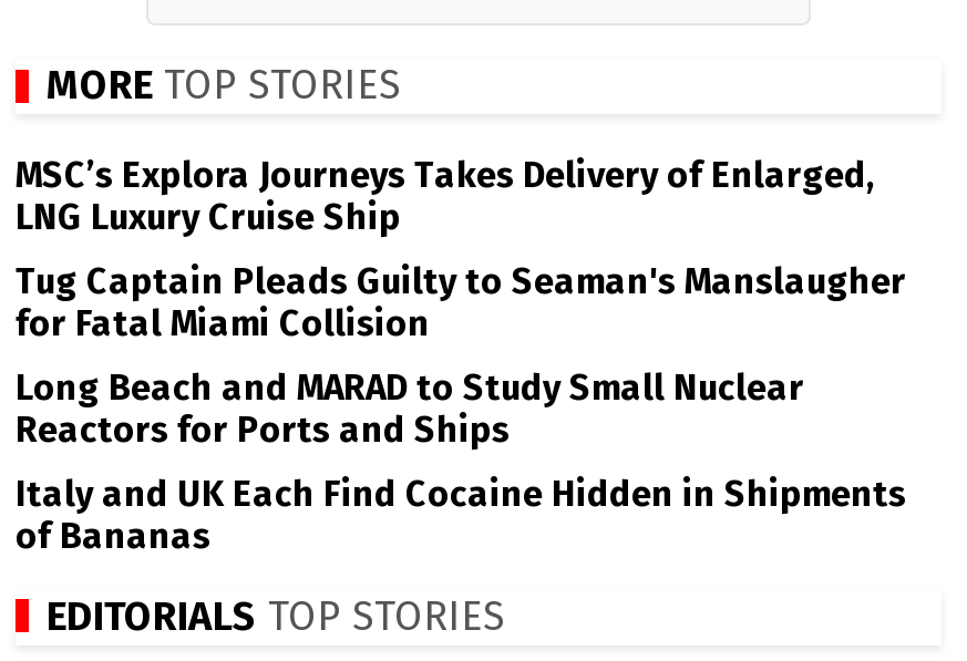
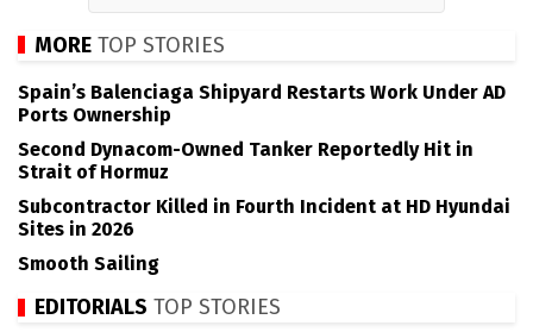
[16,154,875,238] MSC’s Explora Journeys Takes Delivery of Enlarged, | LNG Luxury Cruise Ship -> [18,81,506,127] Spain’s Balenciaga Shipyard Restarts Work Under AD | Ports Ownership
[16,260,906,344] Tug Captain Pleads Guilty to Seaman's Manslaugher | for Fatal Miami Collision -> [18,139,474,184] Second Dynacom-Owned Tanker Reportedly Hit in | Strait of Hormuz
[16,366,804,450] Long Beach and MARAD to Study Small Nuclear | Reactors for Ports and Ships -> [18,196,510,241] Subcontractor Killed in Fourth Incident at HD Hyundai | Sites in 2026
[16,473,906,557] Italy and UK Each Find Cocaine Hidden in Shipments | of Bananas -> [18,253,159,275] Smooth Sailing

